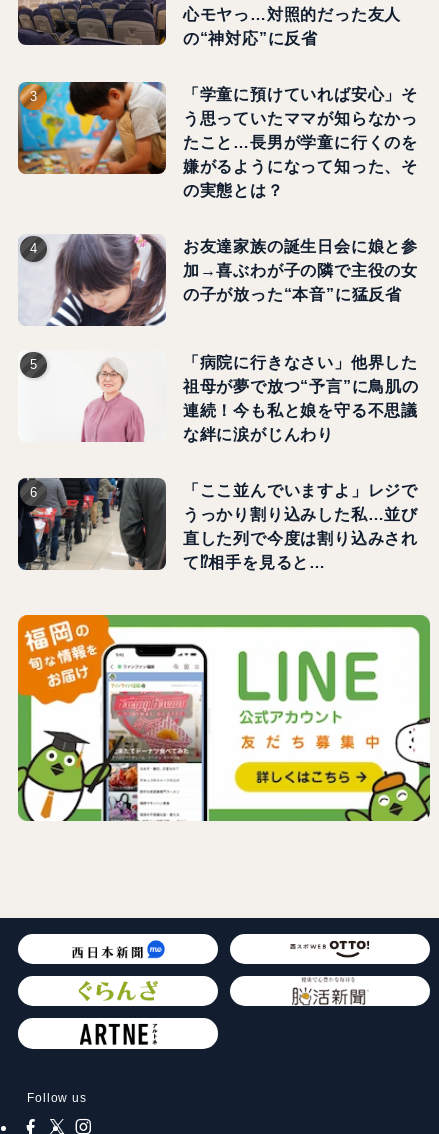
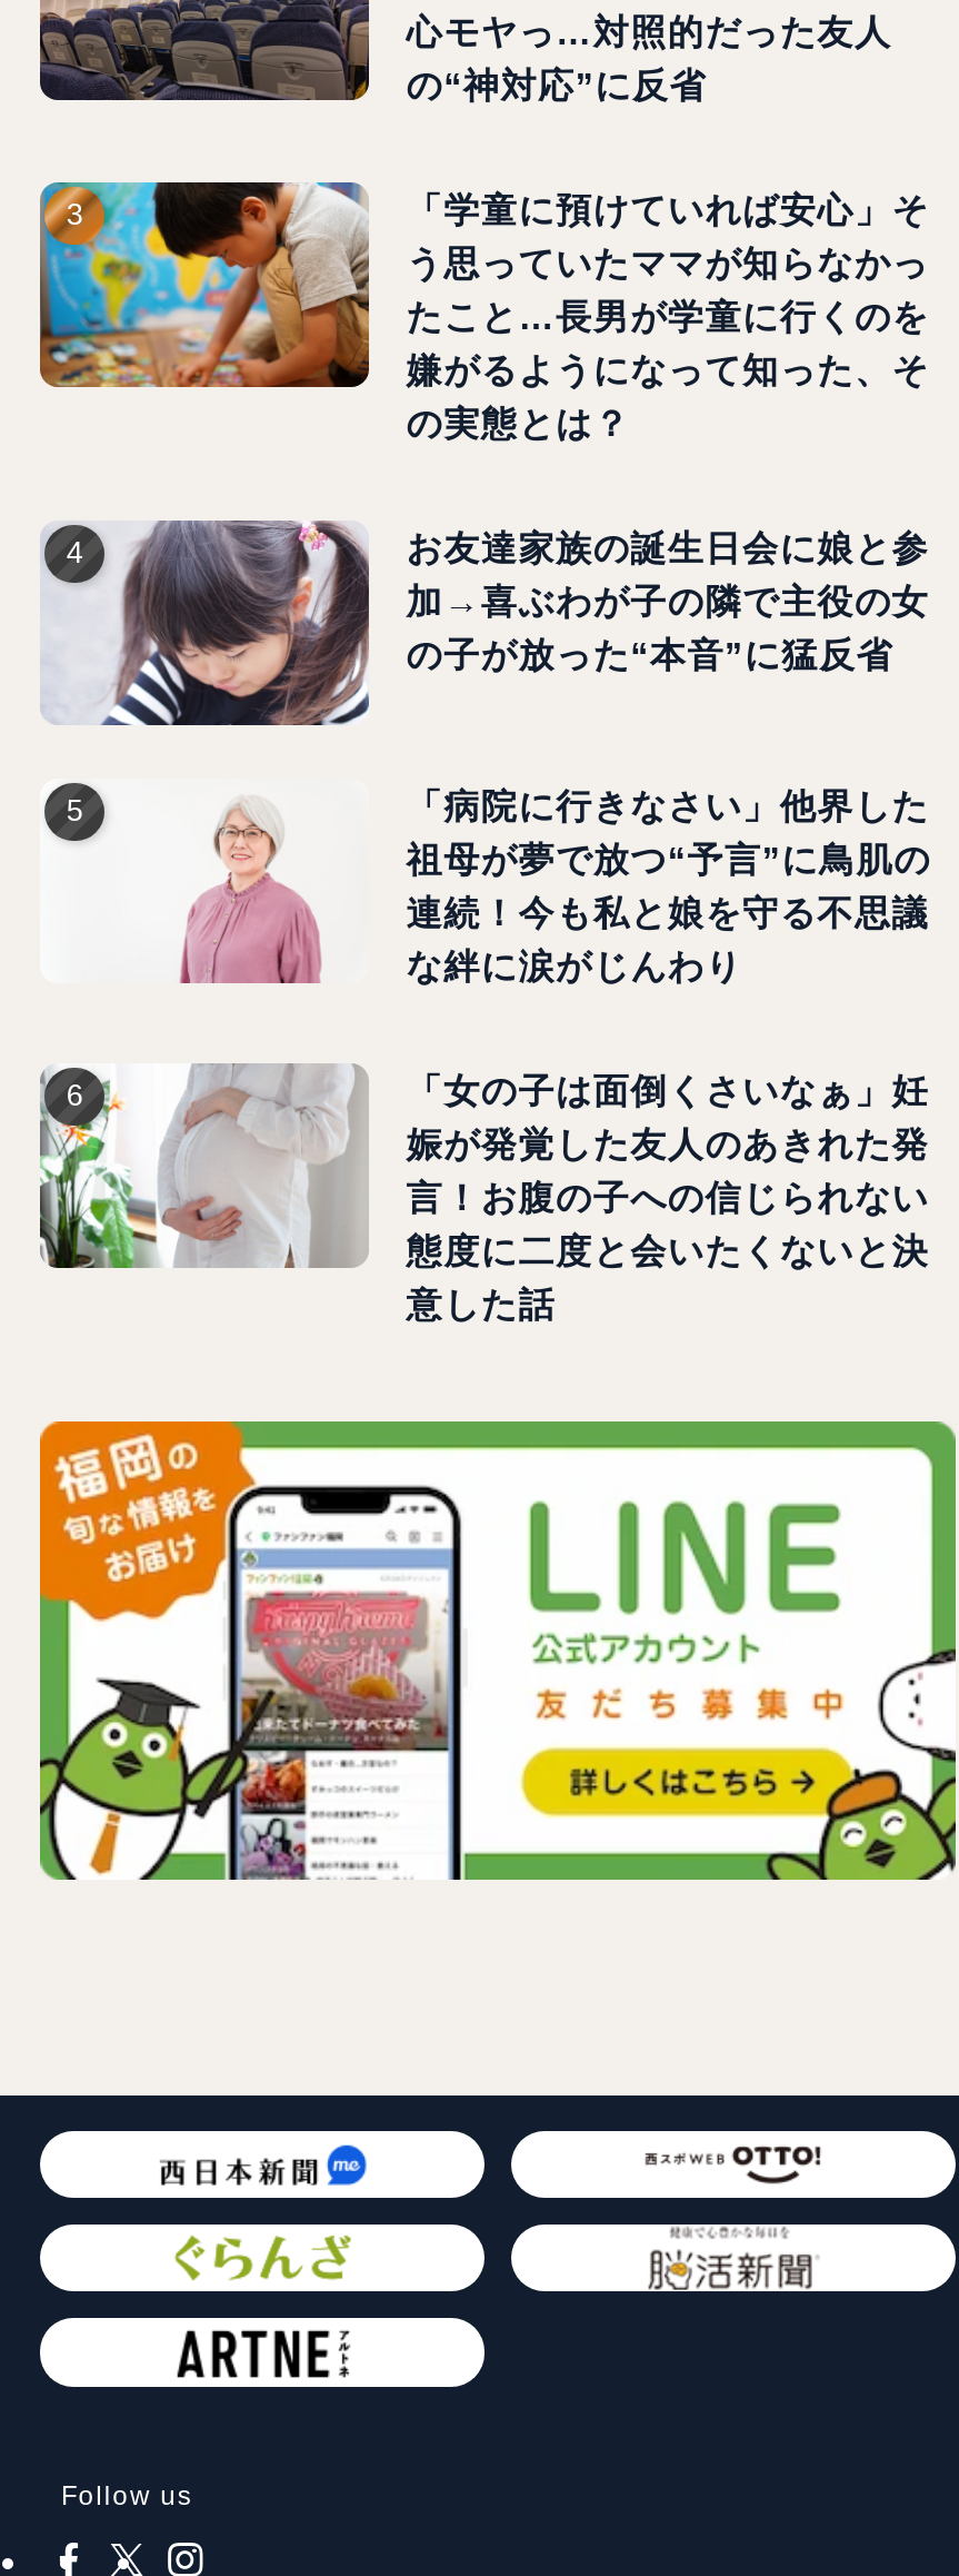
[17,477,418,571] [image] | 「ここ並んでいますよ」レジで | うっかり割り込みした私…並び | 直した列で今度は割り込みされ | て⁉相手を見ると… -> [40,1063,929,1324] [image] | 「女の子は面倒くさいなぁ」妊 | 娠が発覚した友人のあきれた発 | 言！お腹の子への信じられない | 態度に二度と会いたくないと決 | 意した話

